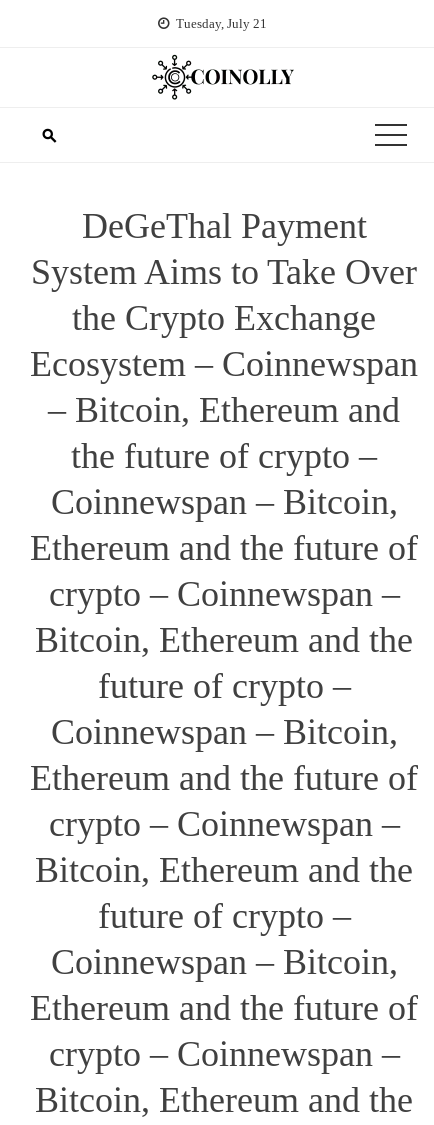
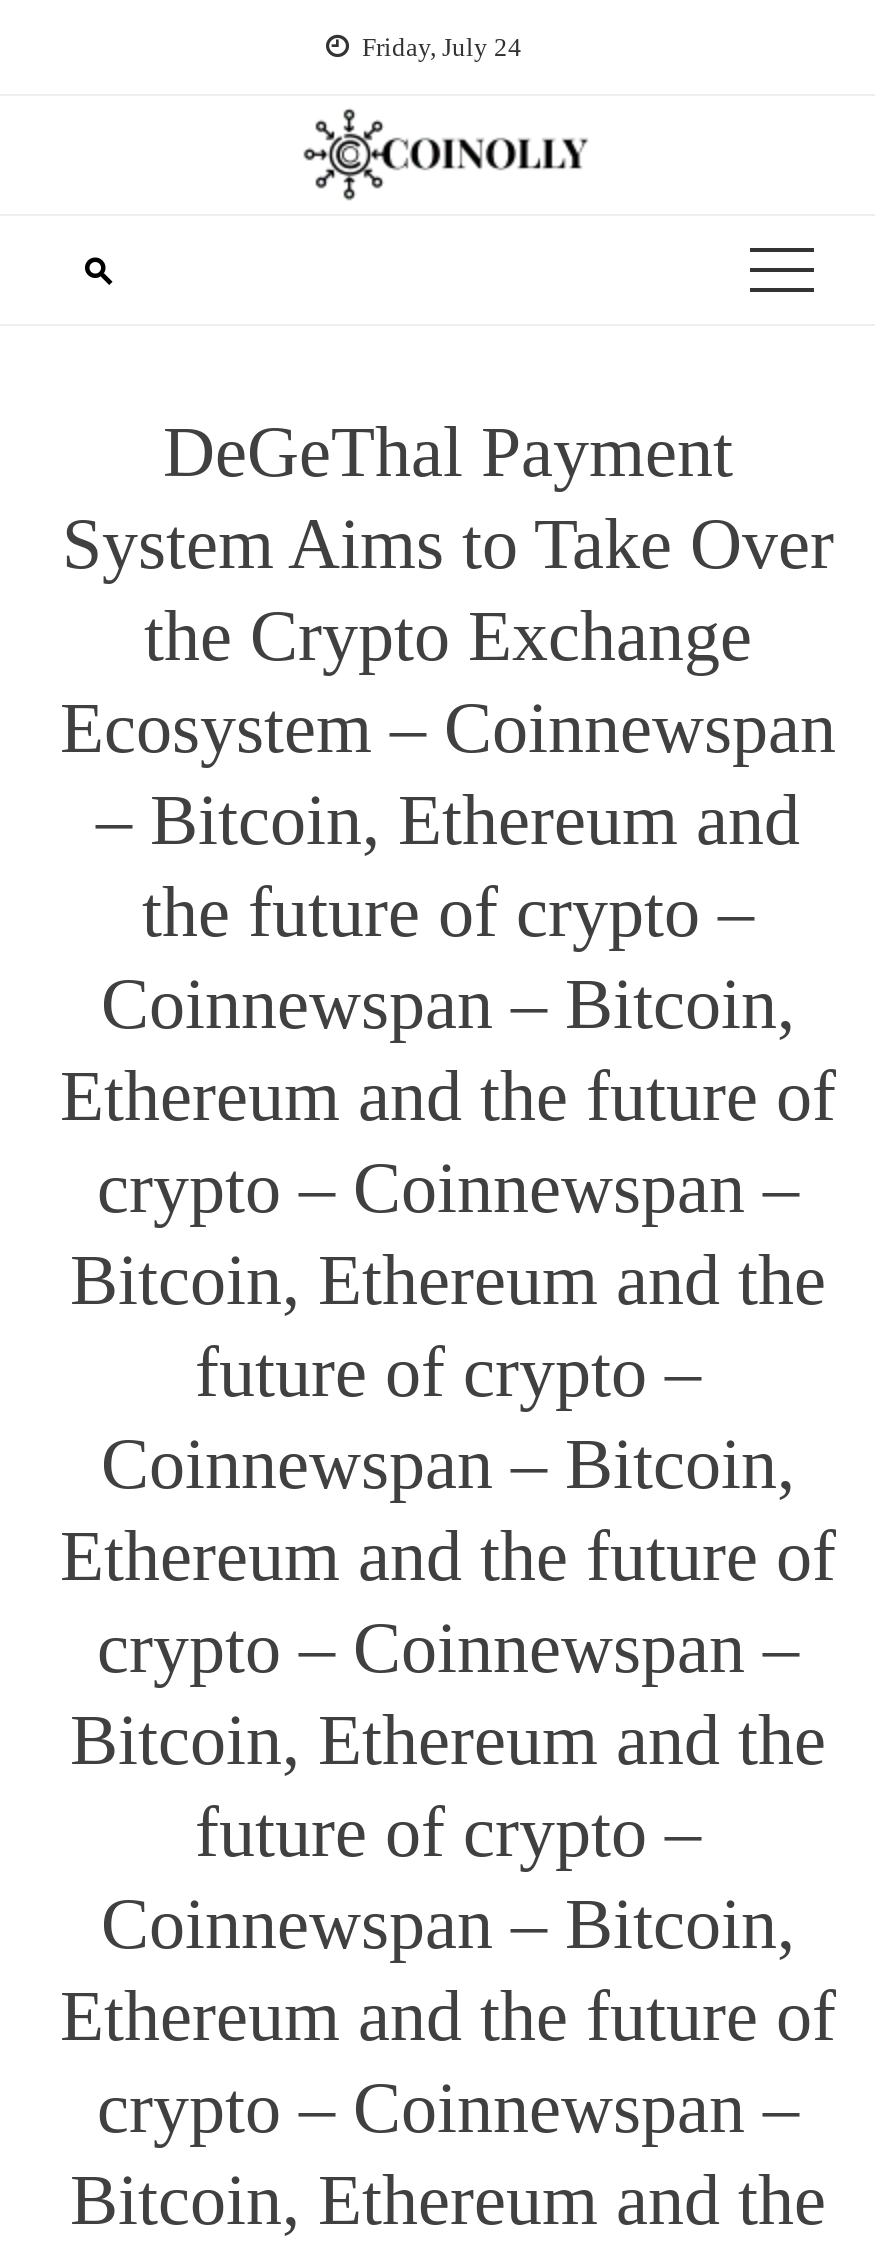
[175,16,266,31] Tuesday, July 21 -> [362,32,522,62] Friday, July 24

